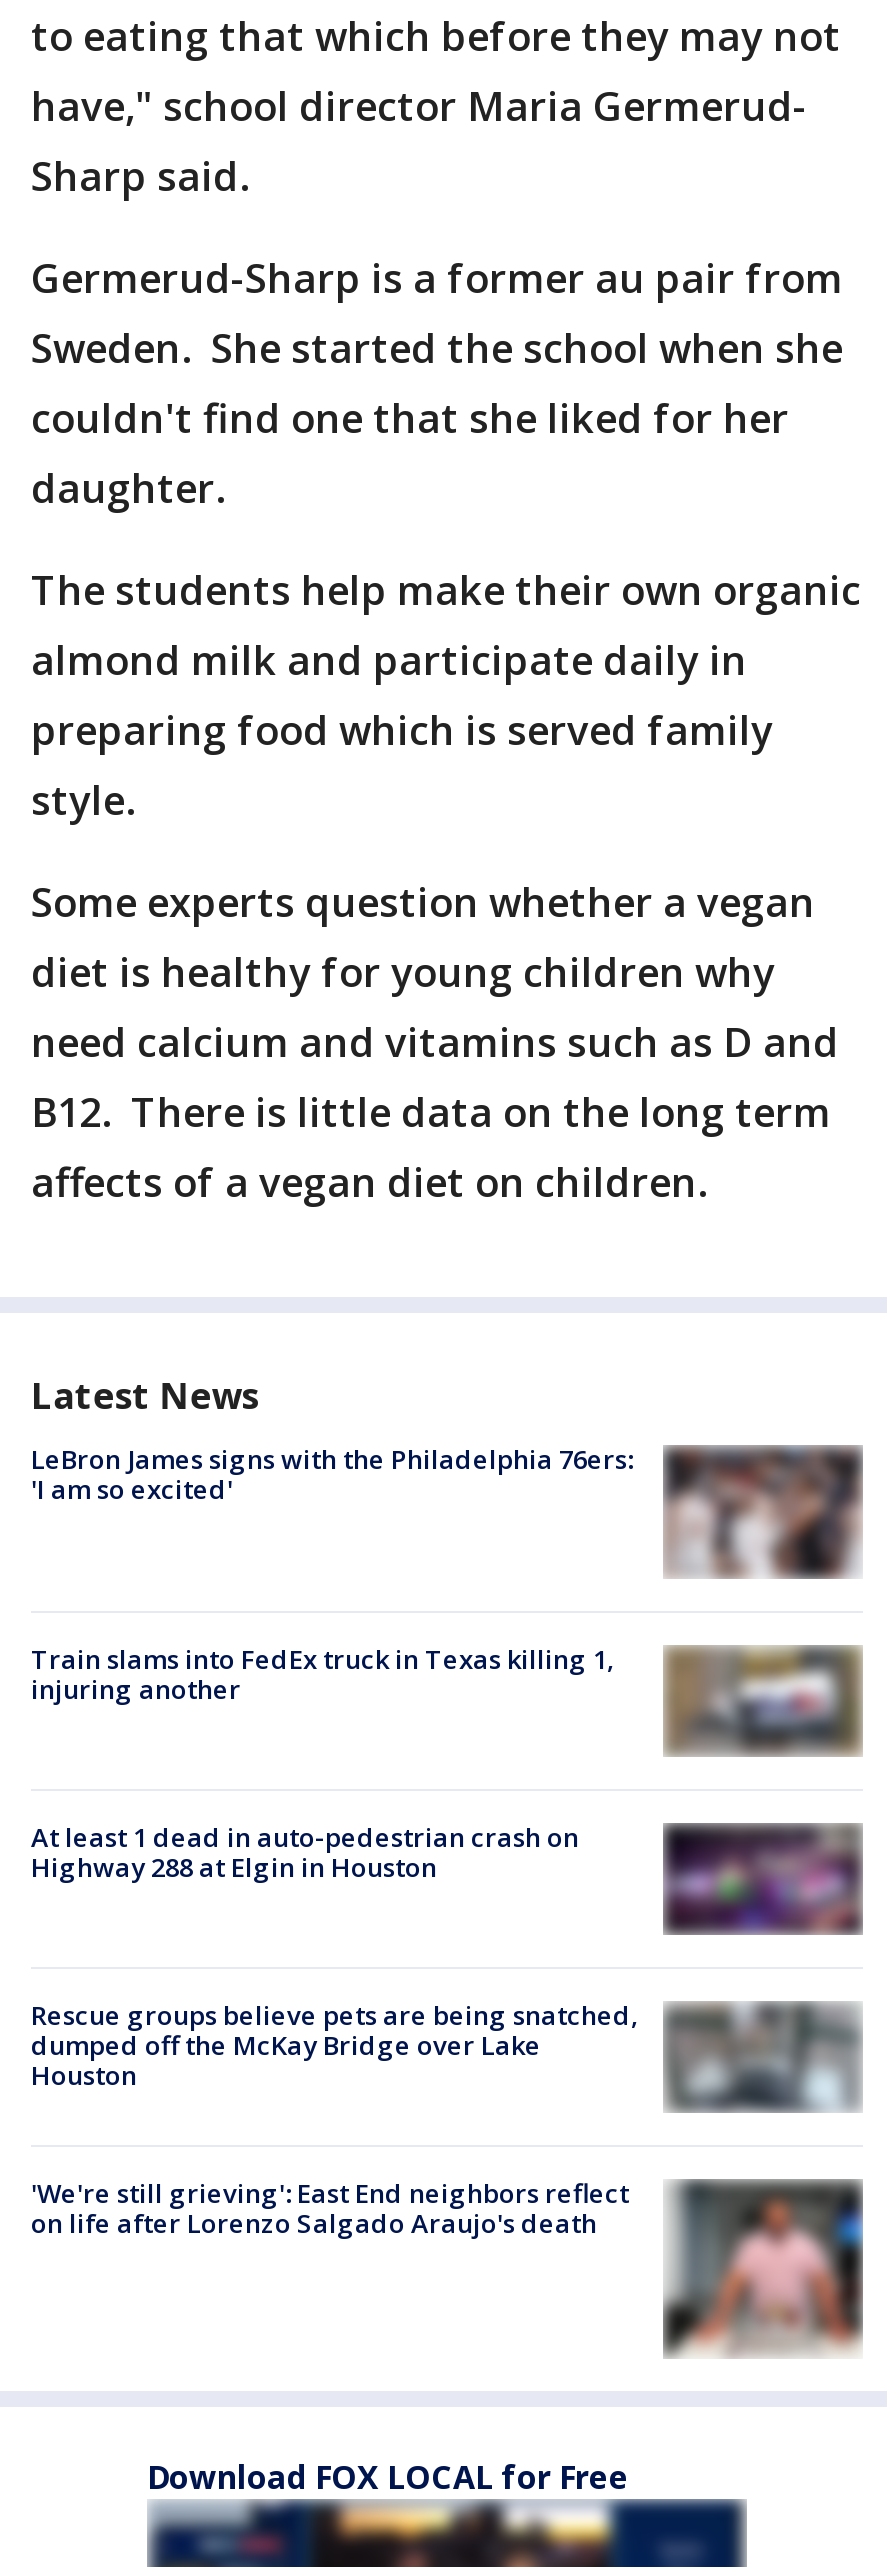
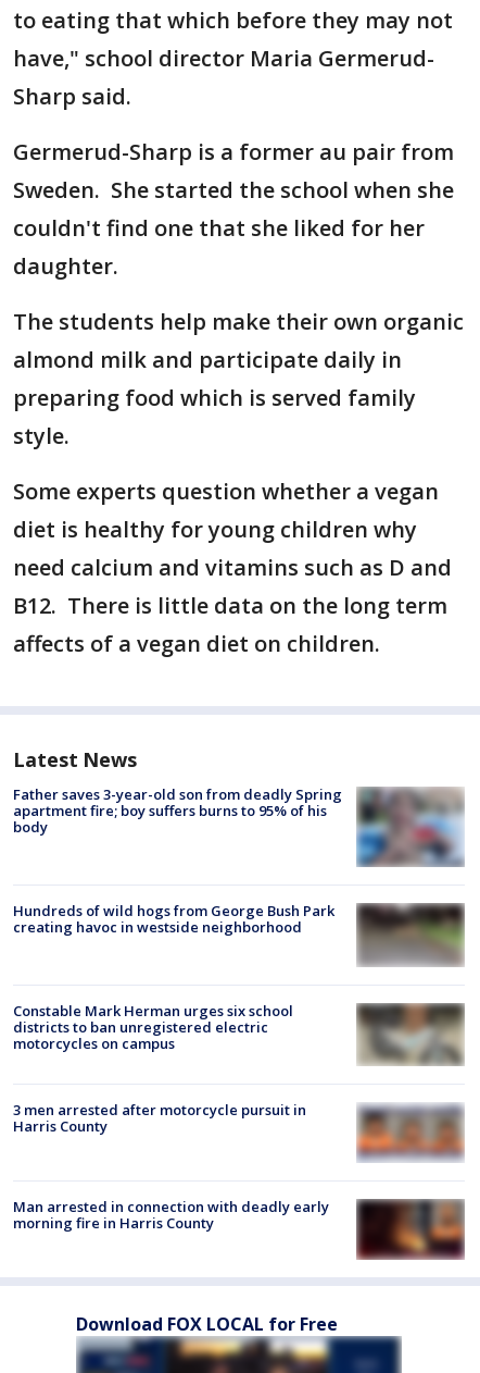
[31,1441,863,1593] [image] | LeBron James signs with the Philadelphia 76ers: | 'I am so excited' -> [13,784,465,868] [image] | Father saves 3-year-old son from deadly Spring | apartment fire; boy suffers burns to 95% of his | body
[31,1640,863,1775] [image] | Train slams into FedEx truck in Texas killing 1, | injuring another -> [13,895,465,966] [image] | Hundreds of wild hogs from George Bush Park | creating havoc in westside neighborhood
[31,1819,579,1885] At least 1 dead in auto-pedestrian crash on | Highway 288 at Elgin in Houston -> [13,1001,293,1053] Constable Mark Herman urges six school | districts to ban unregistered electric | motorcycles on campus
[661,1823,865,1959] [image] -> [356,992,465,1066] [image]
[31,1997,639,2093] Rescue groups believe pets are being snatched, | dumped off the McKay Bridge over Lake | Houston -> [13,1100,306,1136] 3 men arrested after motorcycle pursuit in | Harris County
[665,1999,863,2135] [image] -> [356,1089,465,1161] [image]
[31,2176,865,2357] [image] | 'We're still grieving': East End neighbors reflect | on life after Lorenzo Salgado Araujo's death -> [13,1186,465,1260] [image] | Man arrested in connection with deadly early | morning fire in Harris County

